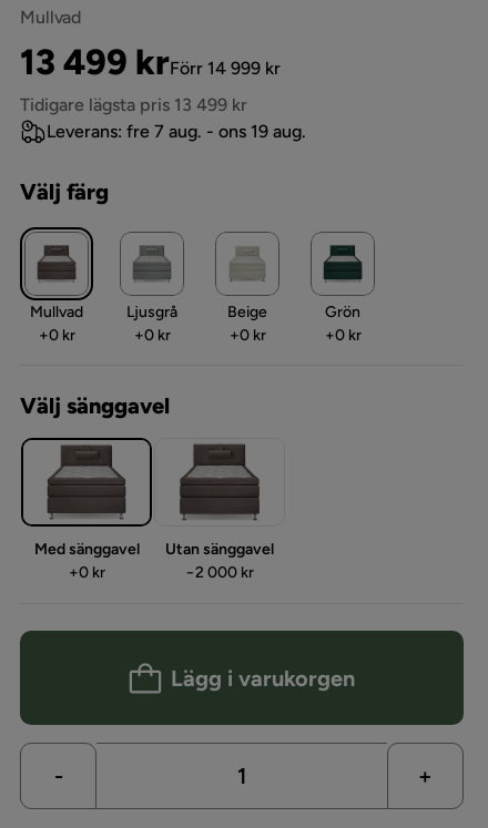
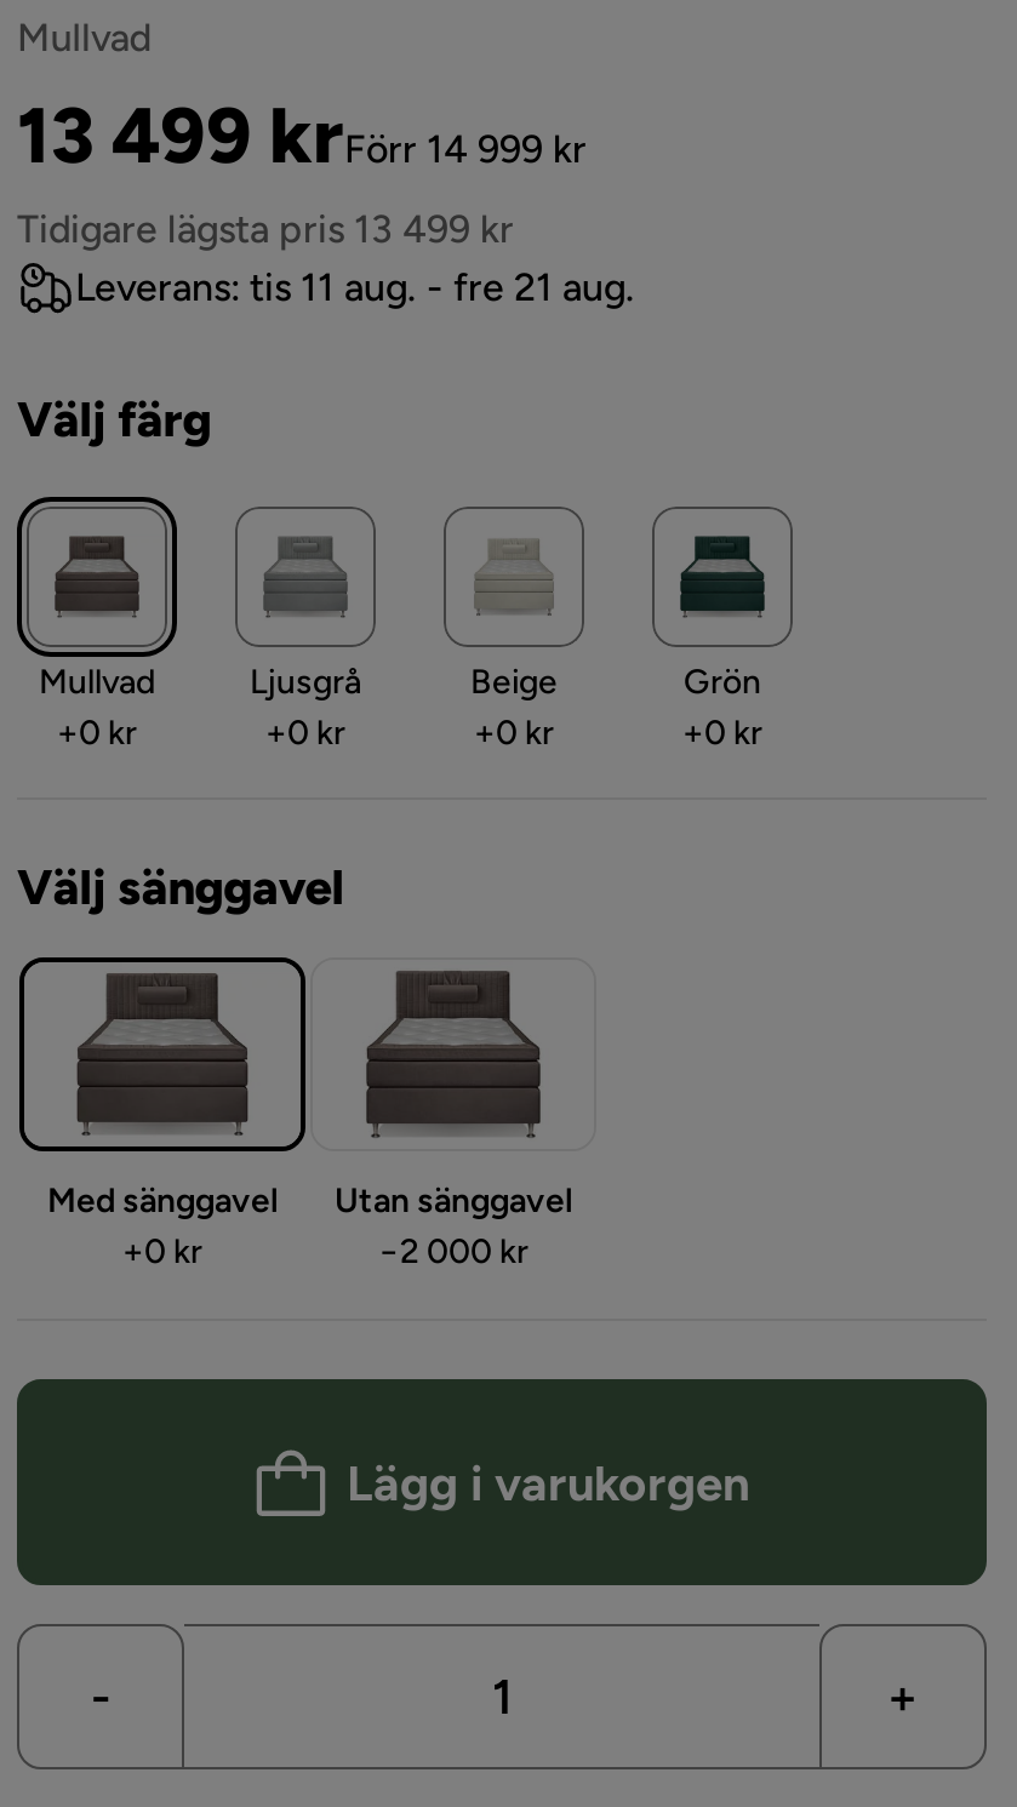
[47,121,306,142] Leverans: fre 7 aug. - ons 19 aug. -> [75,264,635,310] Leverans: tis 11 aug. - fre 21 aug.

